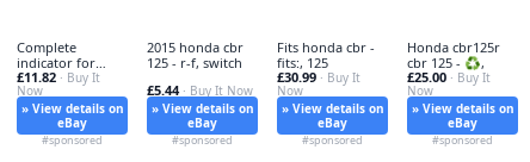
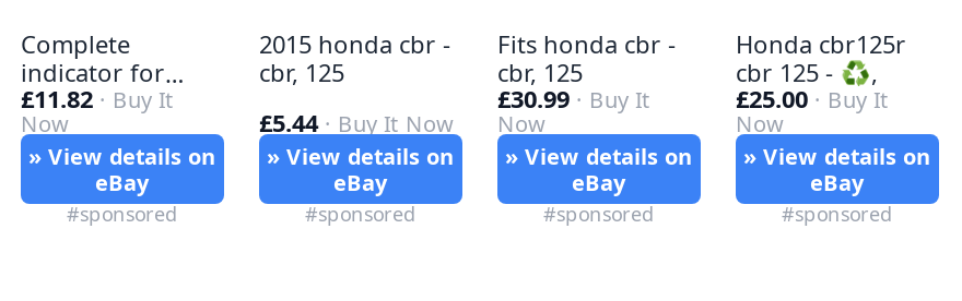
[147,38,244,72] 2015 honda cbr | 125 - r-f, switch -> [259,28,451,89] 2015 honda cbr - | cbr, 125
[277,54,328,72] fits:, 125 -> [497,56,583,89] cbr, 125

